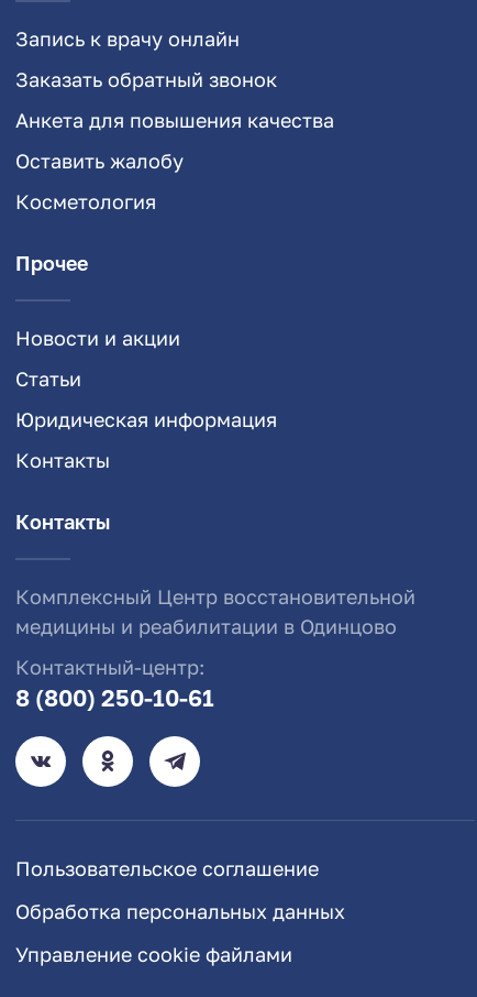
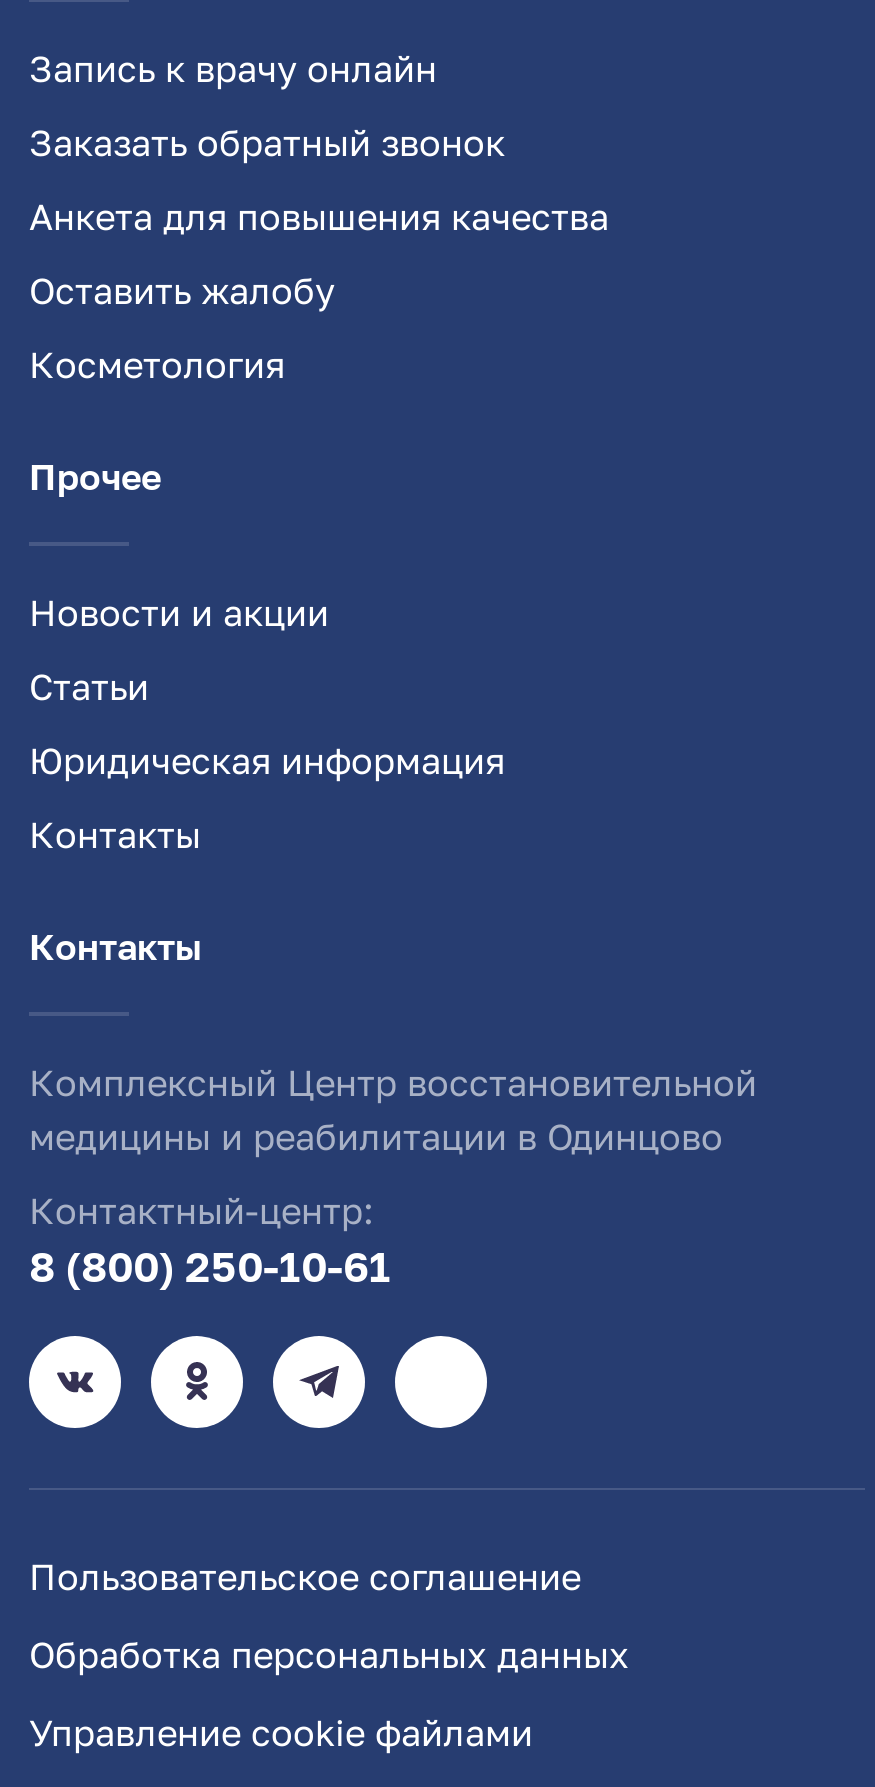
none -> [393,1334,489,1430] [image]

